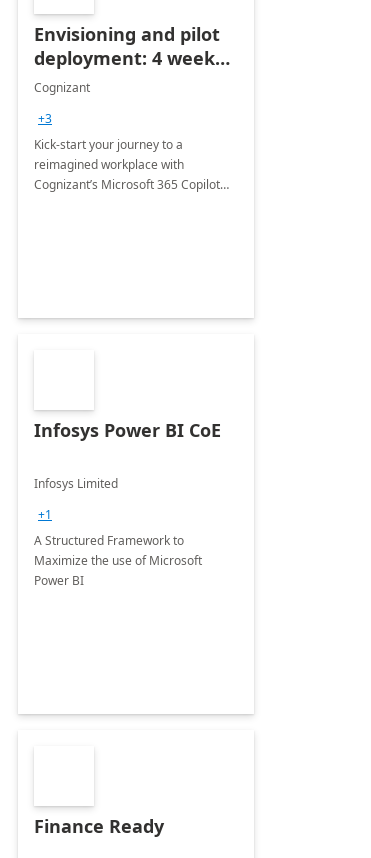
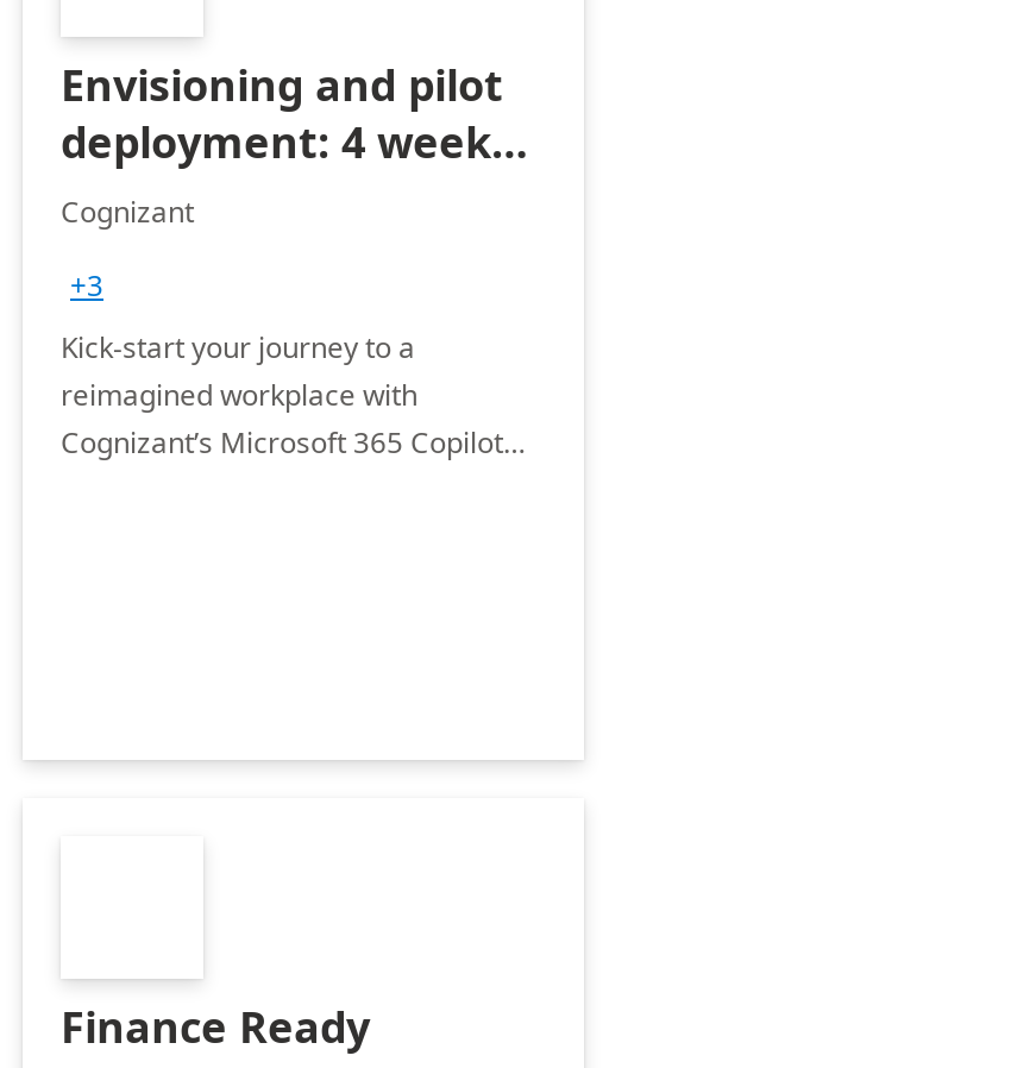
[34,418,221,589] Infosys Power BI CoE | Infosys Limited | +1 | A Structured Framework to | Maximize the use of Microsoft | Power BI -> none

